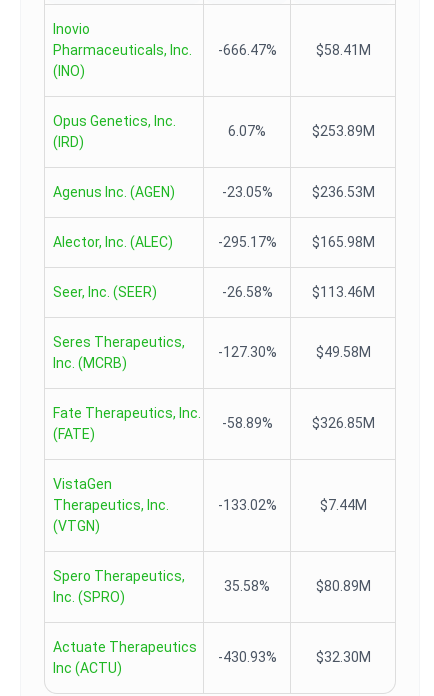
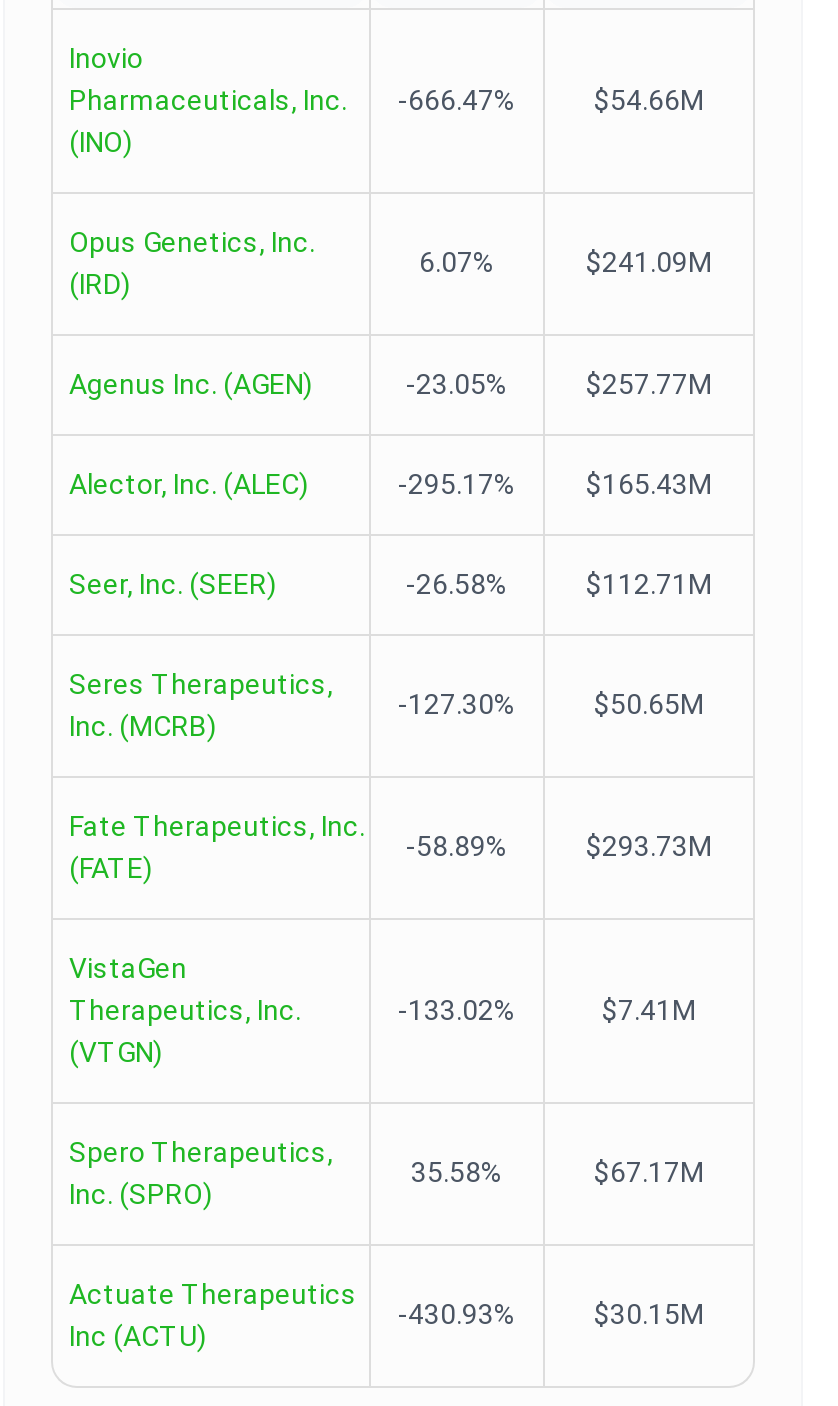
[315,42,370,58] $58.41M -> [594,84,704,116] $54.66M
[311,123,374,139] $253.89M -> [586,246,712,278] $241.09M
[311,184,374,200] $236.53M -> [586,368,712,400] $257.77M
[311,234,374,250] $165.98M -> [586,468,712,500] $165.43M
[311,284,374,300] $113.46M -> [586,568,712,600] $112.71M
[315,344,370,360] $49.58M -> [594,688,704,720] $50.65M
[311,415,374,431] $326.85M -> [586,830,712,862] $293.73M
[319,497,366,513] $7.44M -> [602,994,696,1026] $7.41M
[315,578,370,594] $80.89M -> [594,1156,704,1188] $67.17M
[315,649,370,665] $32.30M -> [594,1298,704,1330] $30.15M

